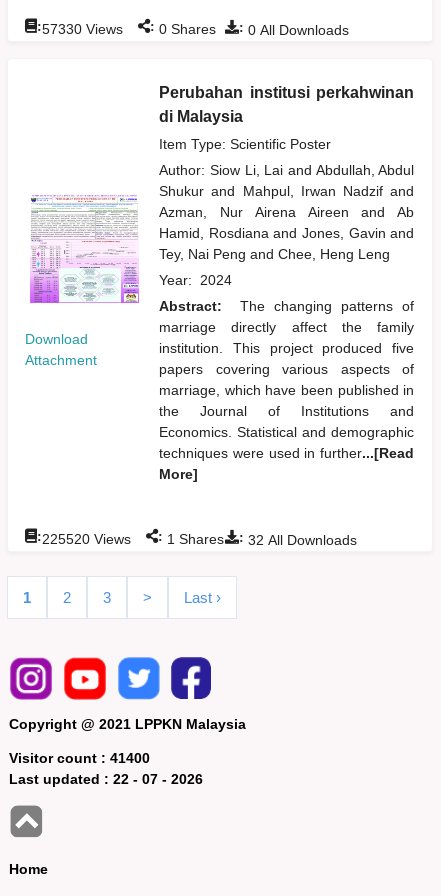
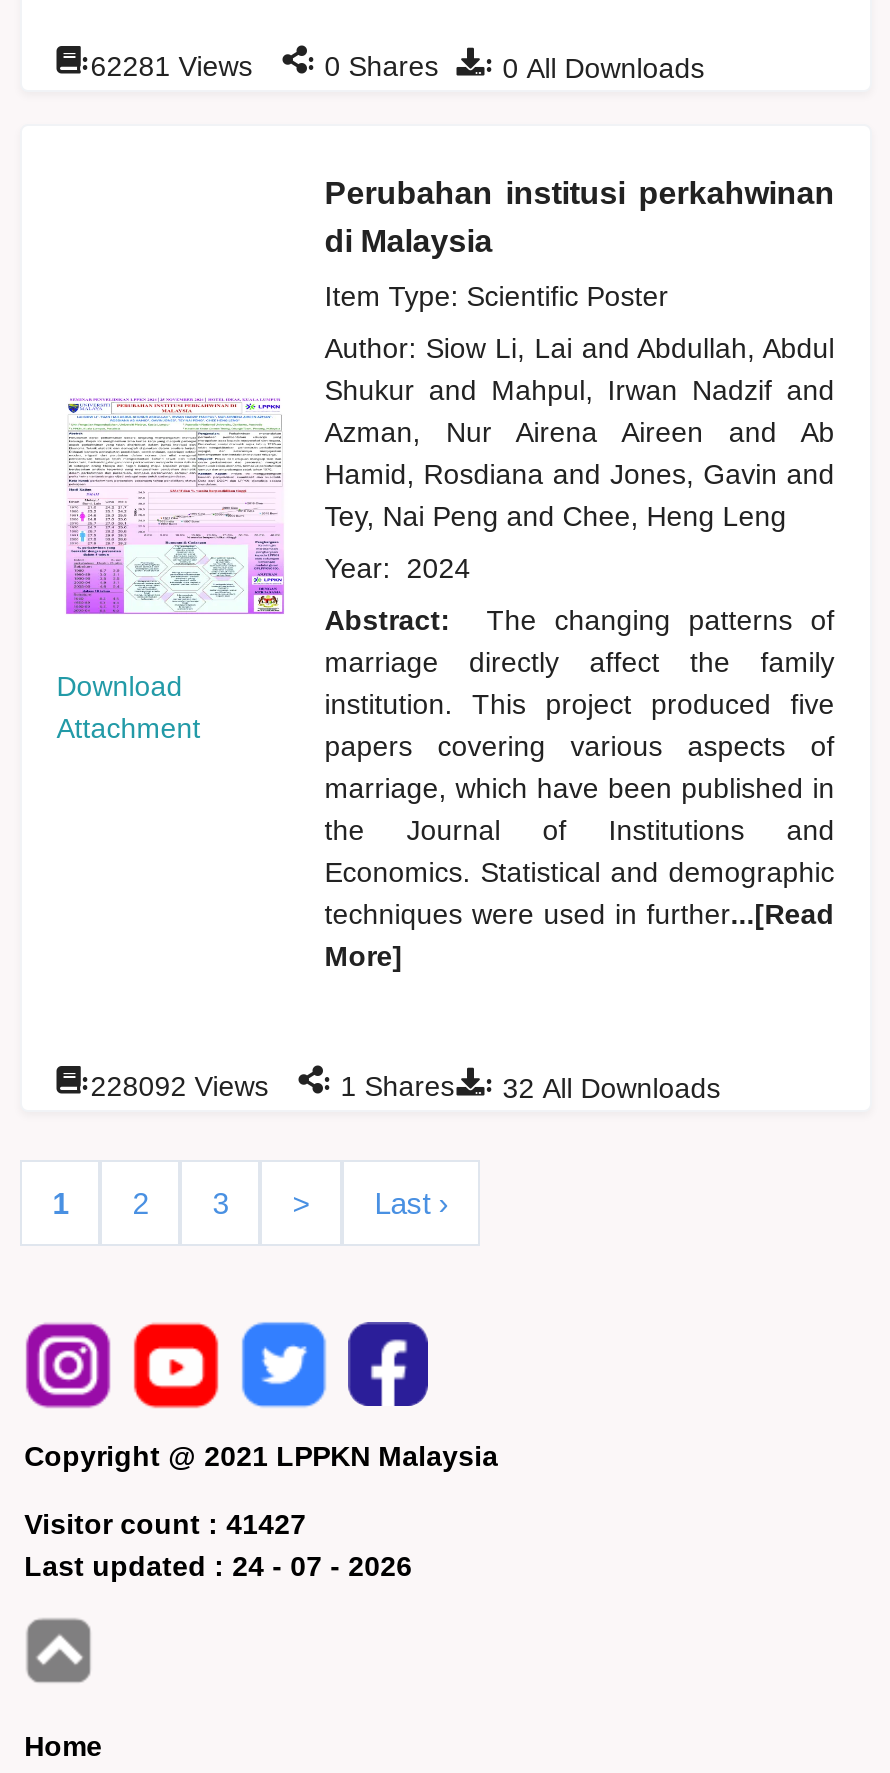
[37,19,349,38] :57330 Views : 0 Shares : 0 All Downloads -> [80,46,704,84] :62281 Views : 0 Shares : 0 All Downloads
[37,529,357,548] :225520 Views : 1 Shares : 32 All Downloads -> [80,1066,720,1104] :228092 Views : 1 Shares : 32 All Downloads
[9,750,150,766] Visitor count : 41400 -> [24,1508,306,1540] Visitor count : 41427
[9,771,203,787] Last updated : 22 - 07 - 2026 -> [24,1550,412,1582] Last updated : 24 - 07 - 2026

